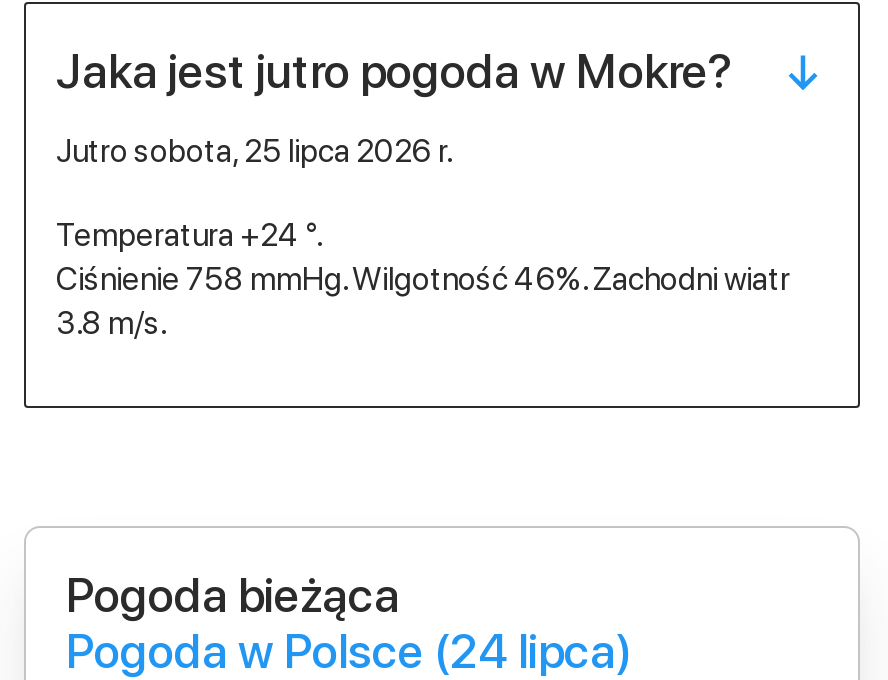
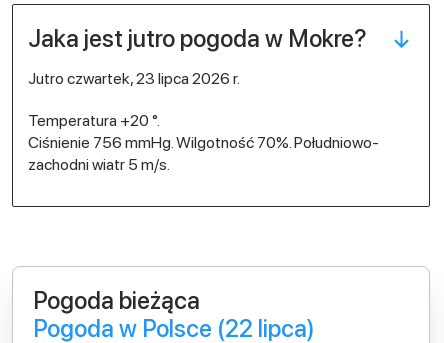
[72,132,452,170] jutro sobota, 25 lipca 2026 r. -> [36,69,240,88] jutro czwartek, 23 lipca 2026 r.
[56,216,790,342] Temperatura +24 °. | Ciśnienie 758 mmHg. Wilgotność 46%. Zachodni wiatr | 3.8 m/s. -> [28,111,379,174] Temperatura +20 °. | Ciśnienie 756 mmHg. Wilgotność 70%. Południowo- | zachodni wiatr 5 m/s.
[66,622,632,680] Pogoda w Polsce (24 lipca) -> [33,314,315,343] Pogoda w Polsce (22 lipca)

